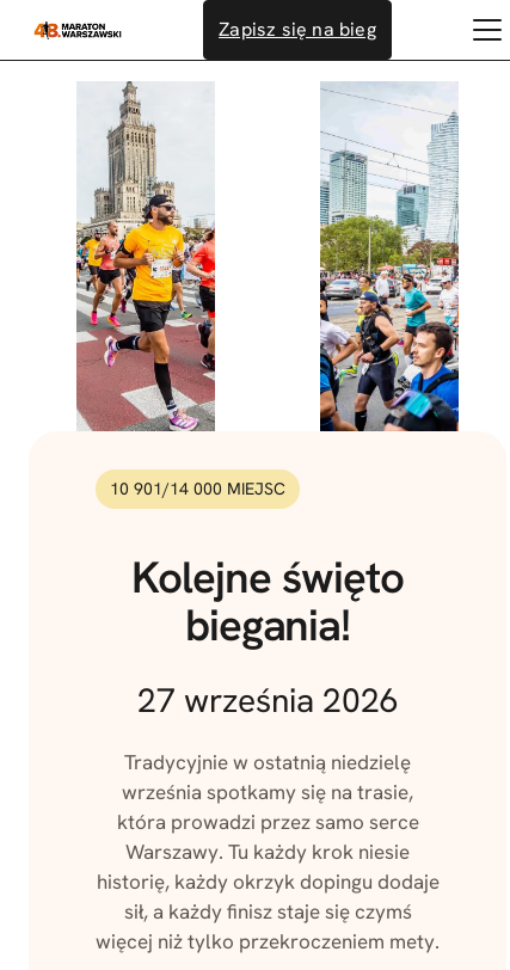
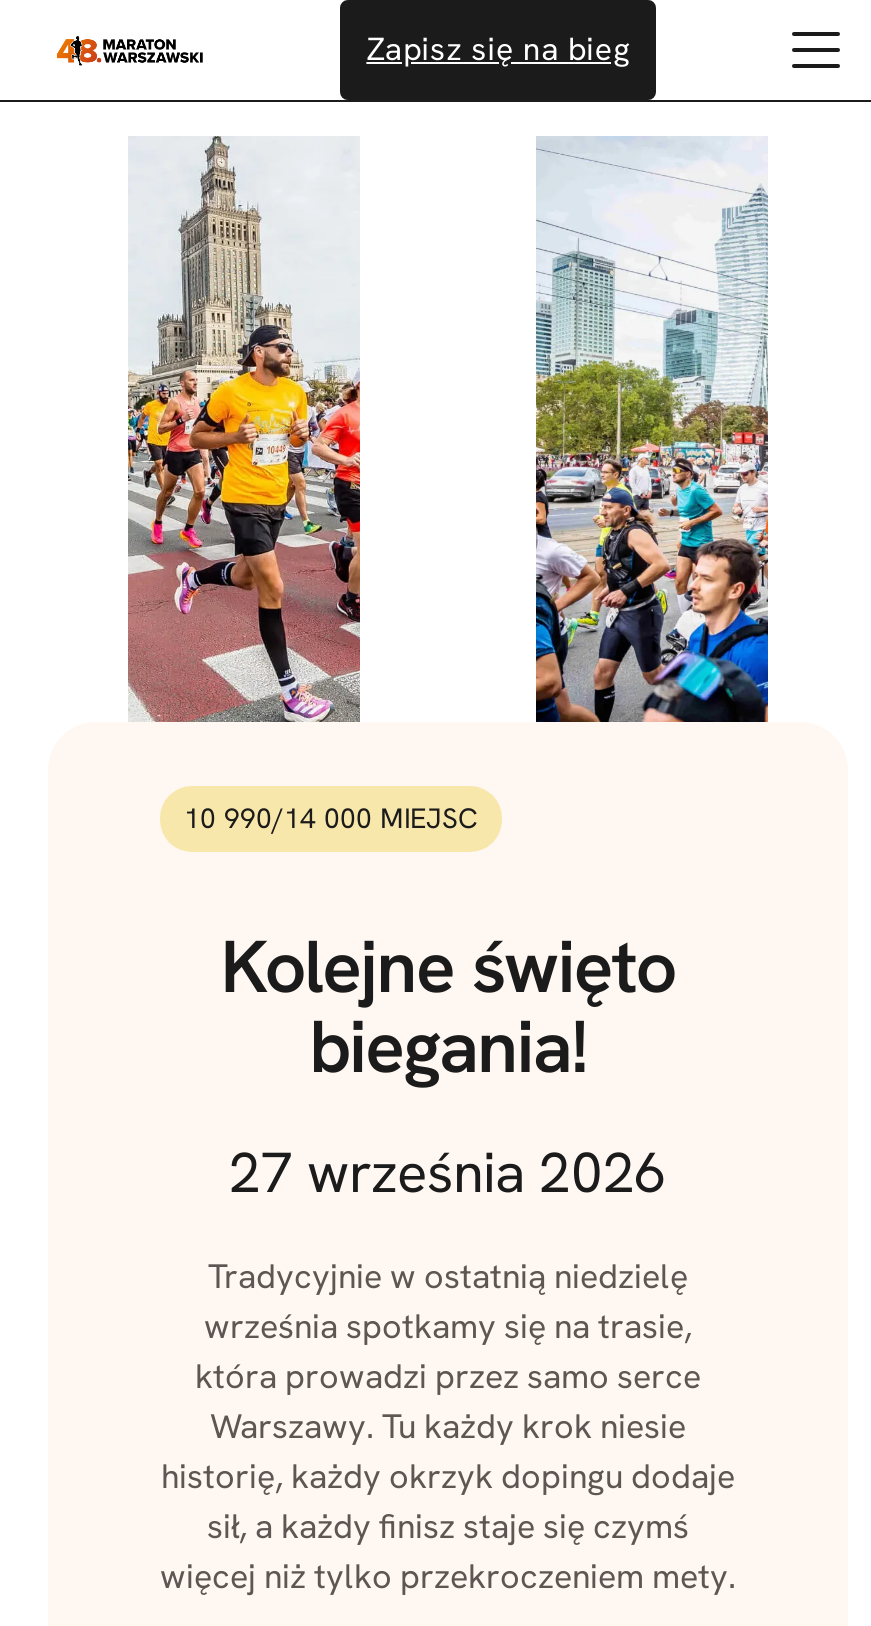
[110,478,285,499] 10 901/14 000 MIEJSC -> [184,800,478,836] 10 990/14 000 MIEJSC

